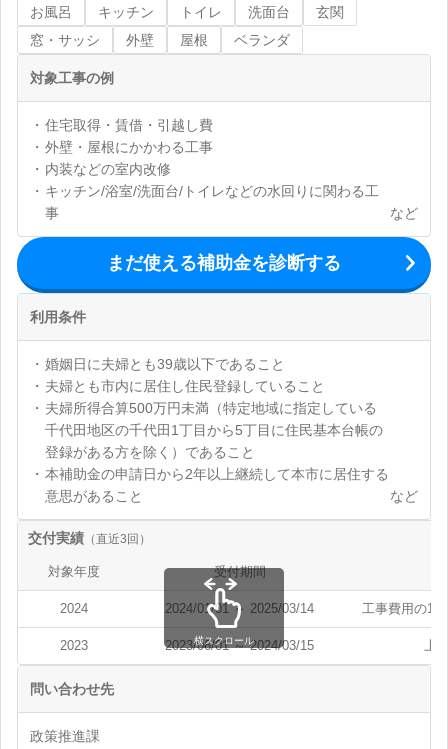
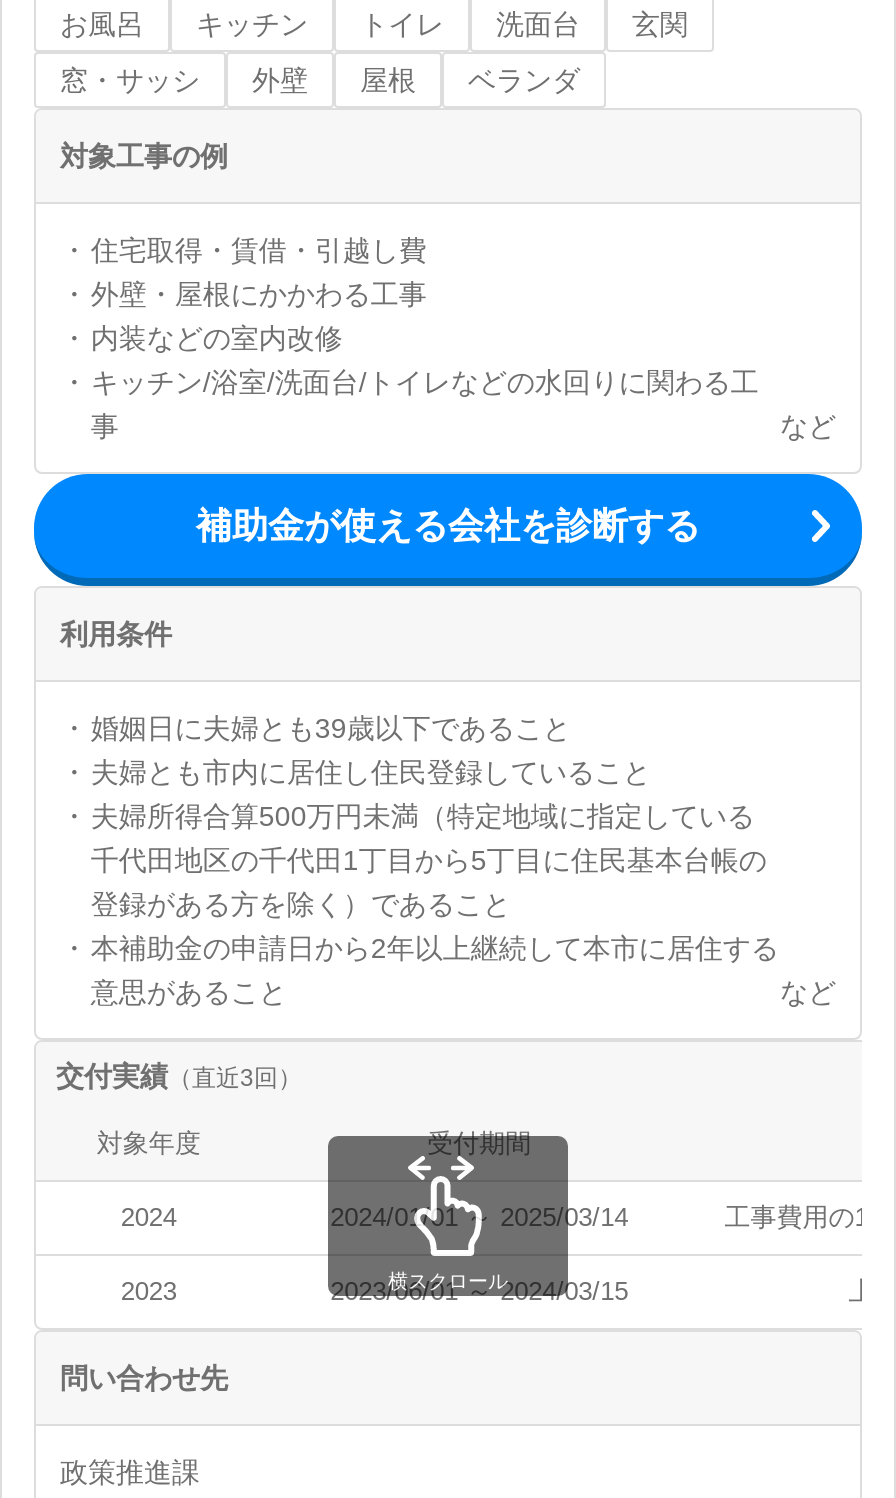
[107,253,341,273] まだ使える補助金を診断する -> [196,506,700,546] 補助金が使える会社を診断する

